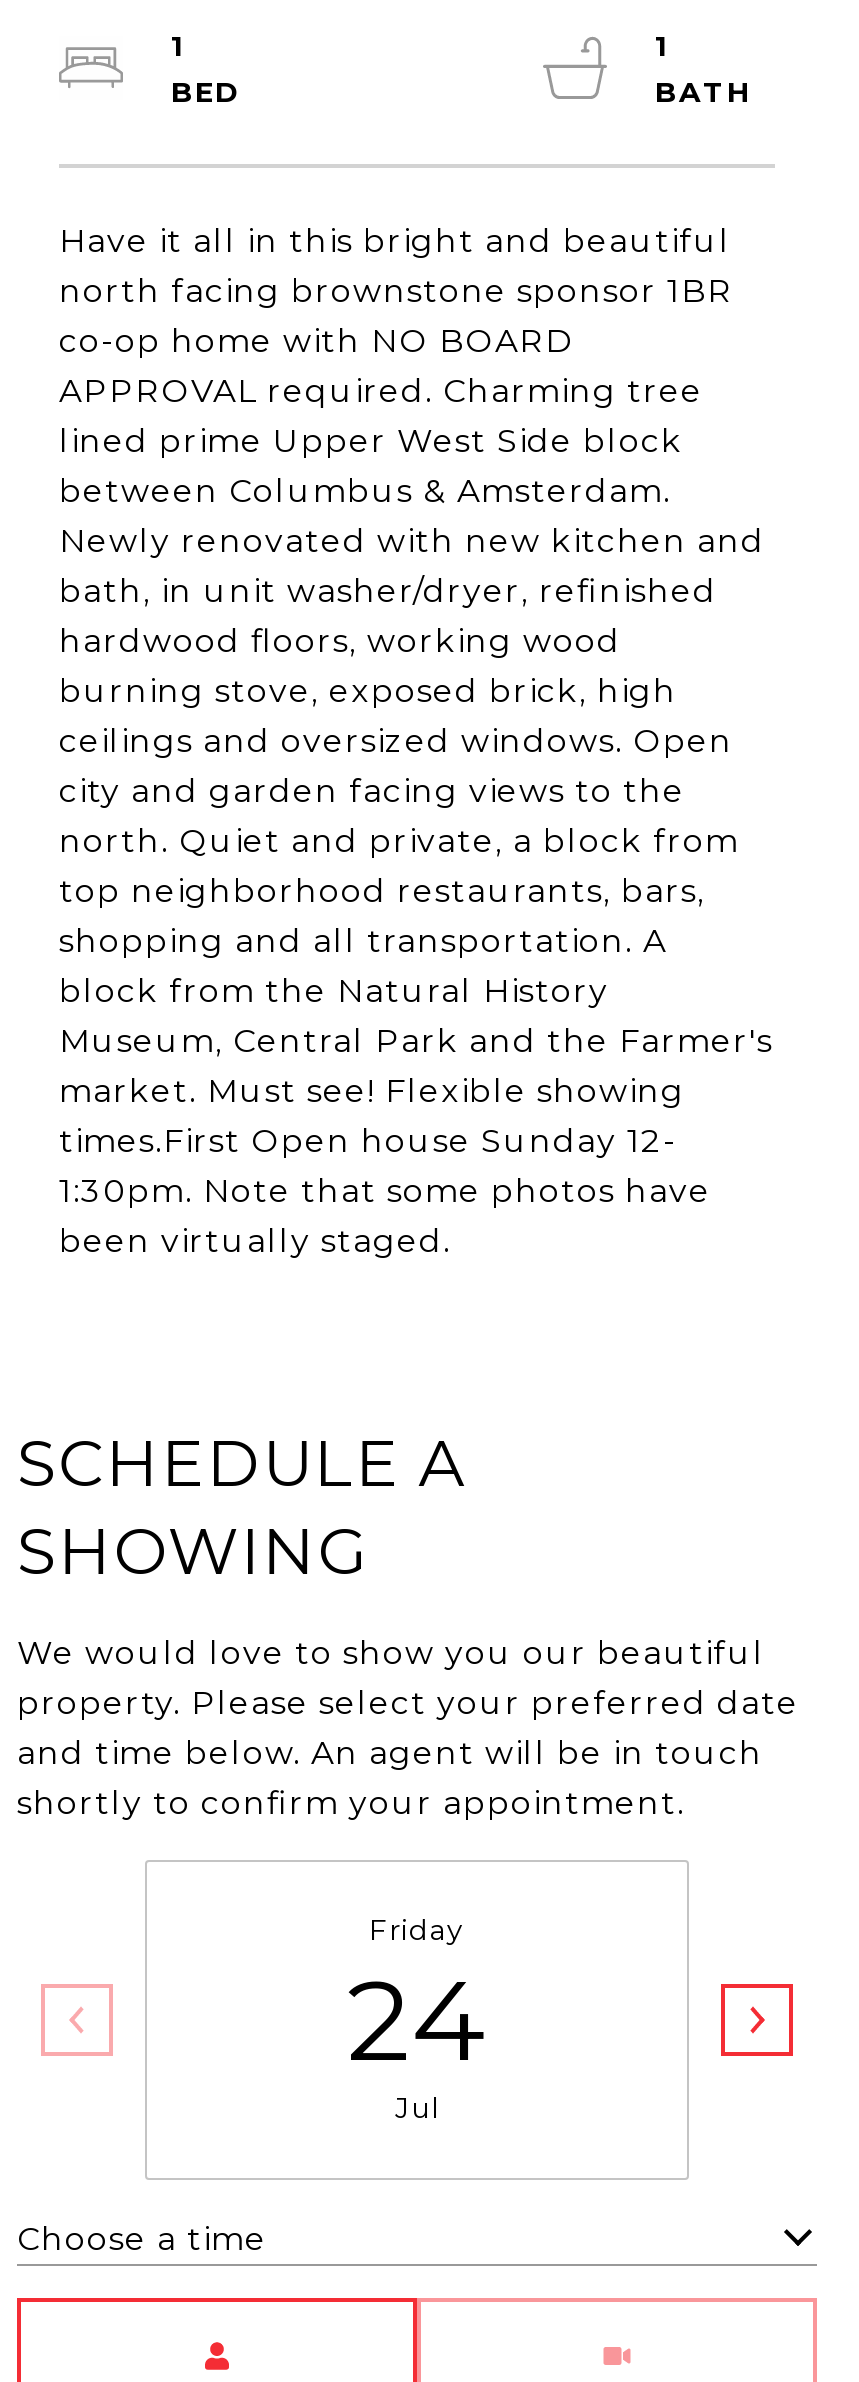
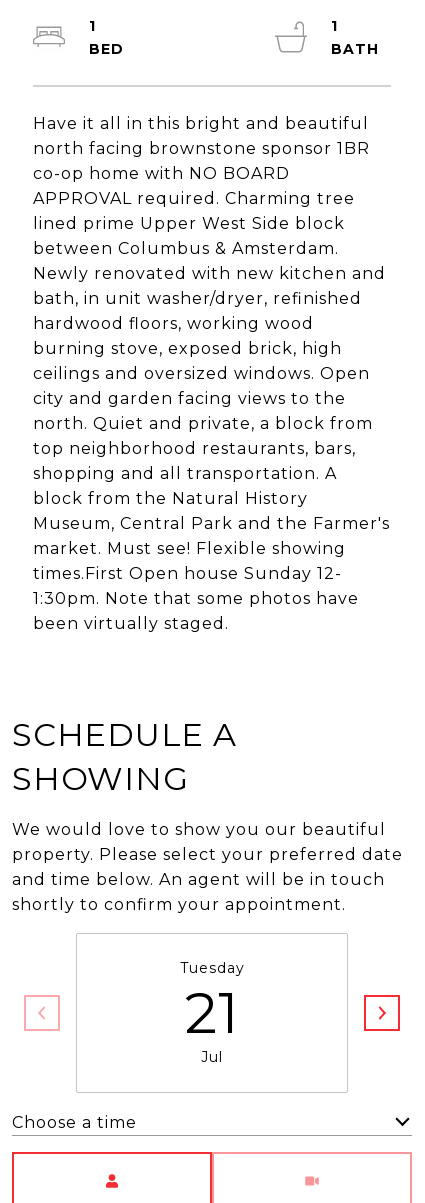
[347,1912,487,2088] Friday | 24 -> [179,959,244,1047] Tuesday | 21

